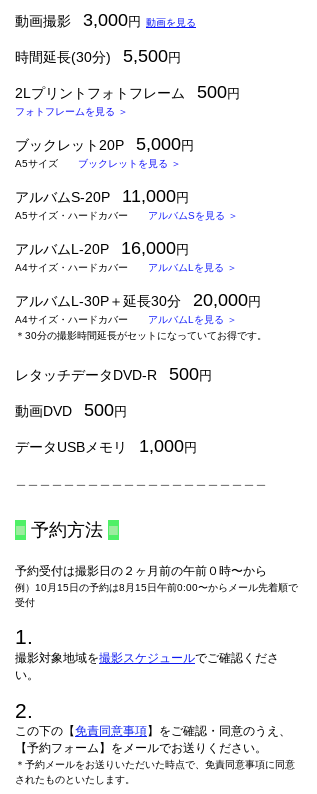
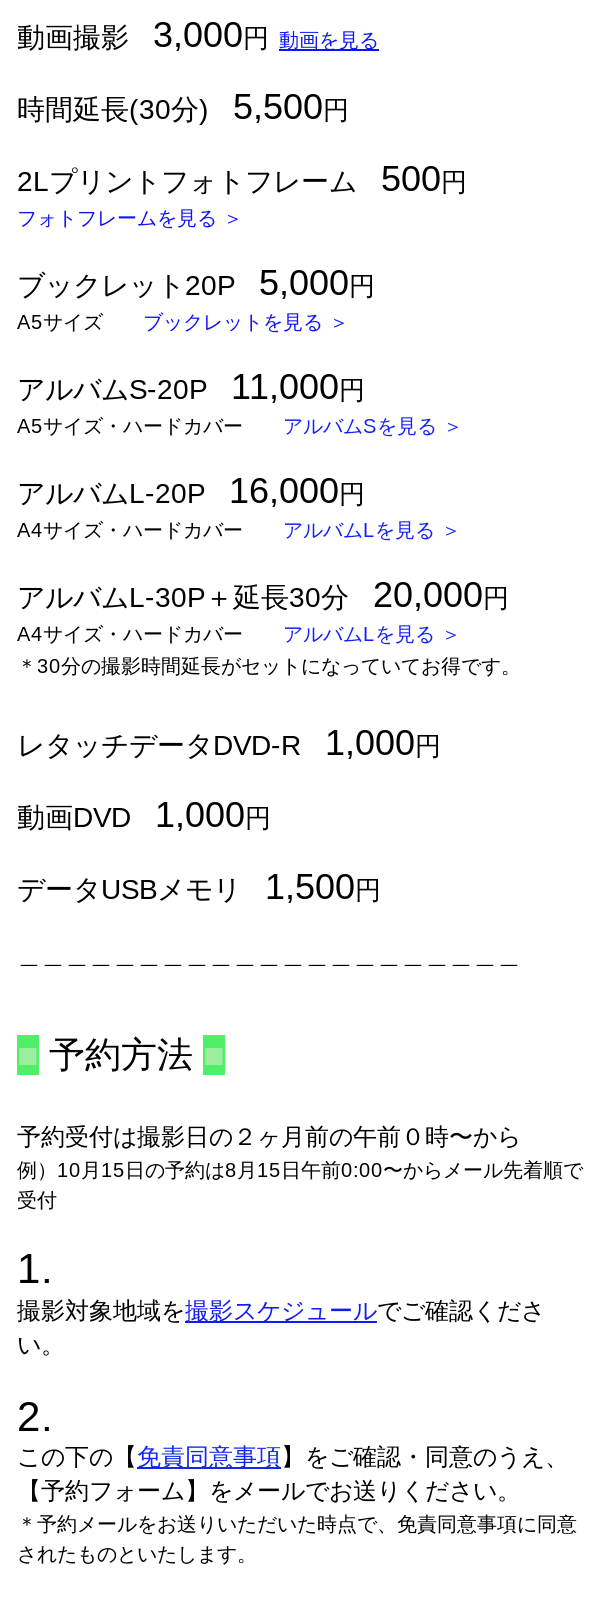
[15,364,212,384] レタッチデータDVD-R 500円 -> [17,723,441,763] レタッチデータDVD-R 1,000円
[15,400,127,420] 動画DVD 500円 -> [17,795,271,835] 動画DVD 1,000円
[15,436,197,456] データUSBメモリ 1,000円 -> [17,867,381,907] データUSBメモリ 1,500円

